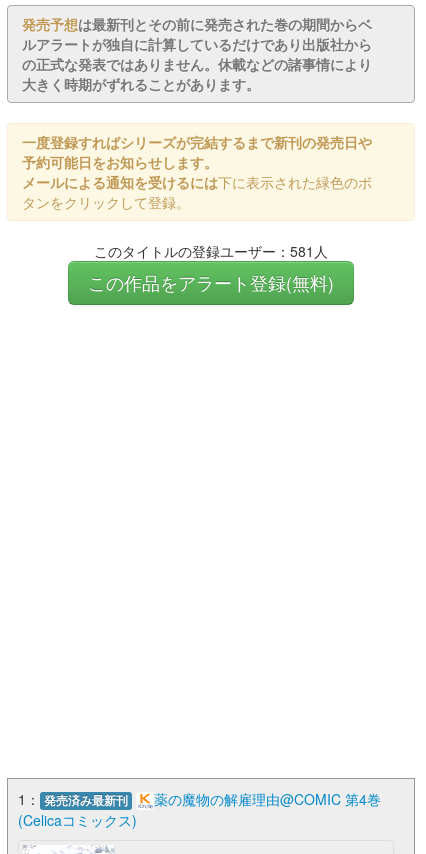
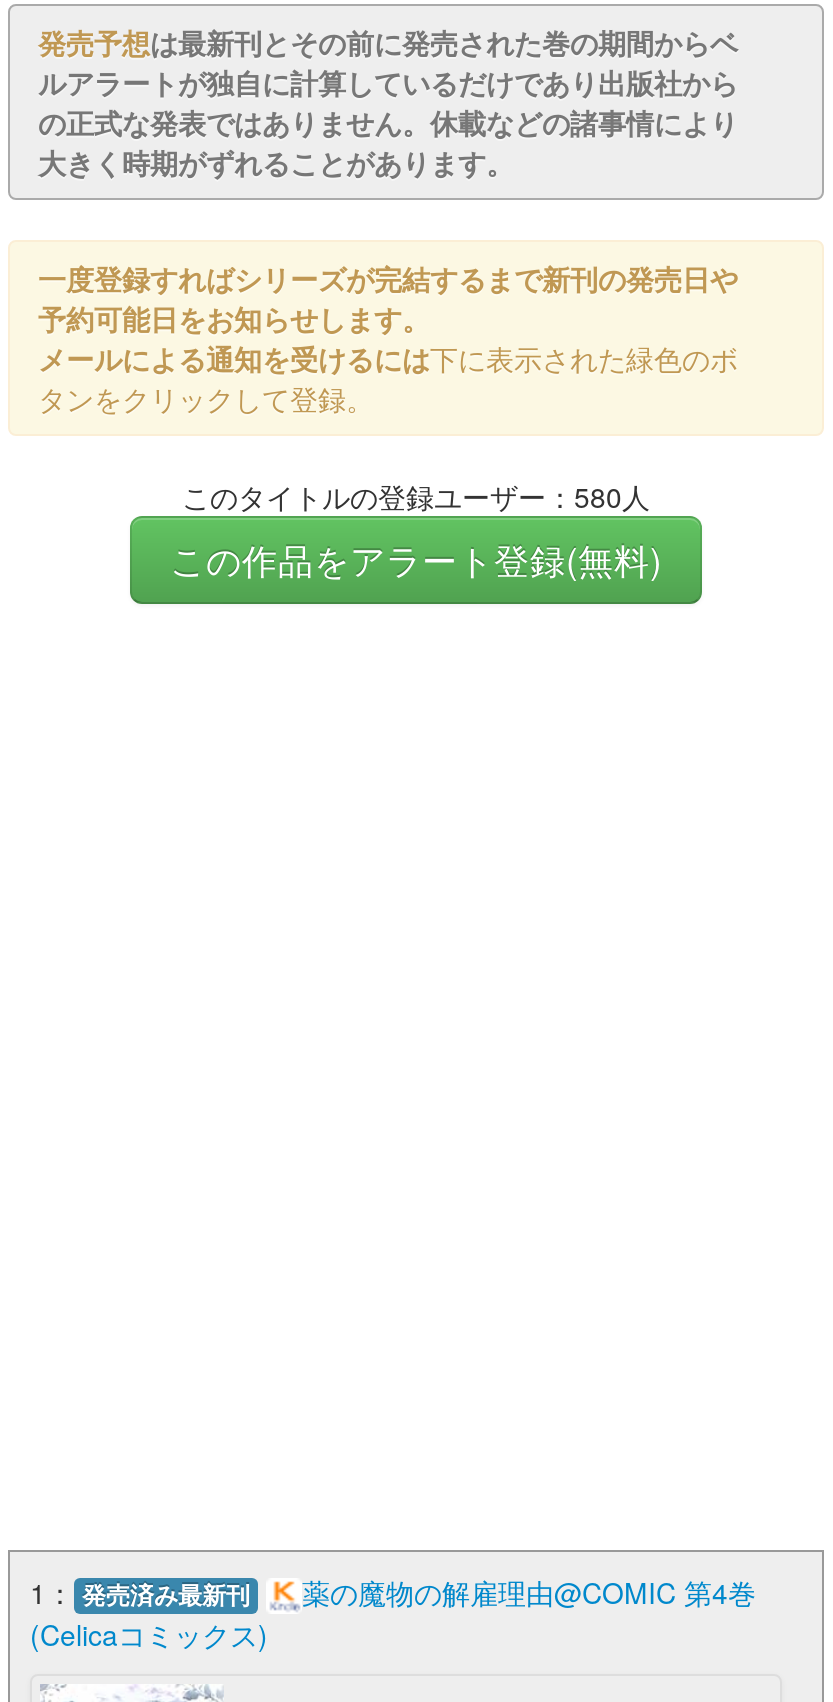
[94,240,328,260] このタイトルの登録ユーザー：581人 -> [182,475,650,515] このタイトルの登録ユーザー：580人

